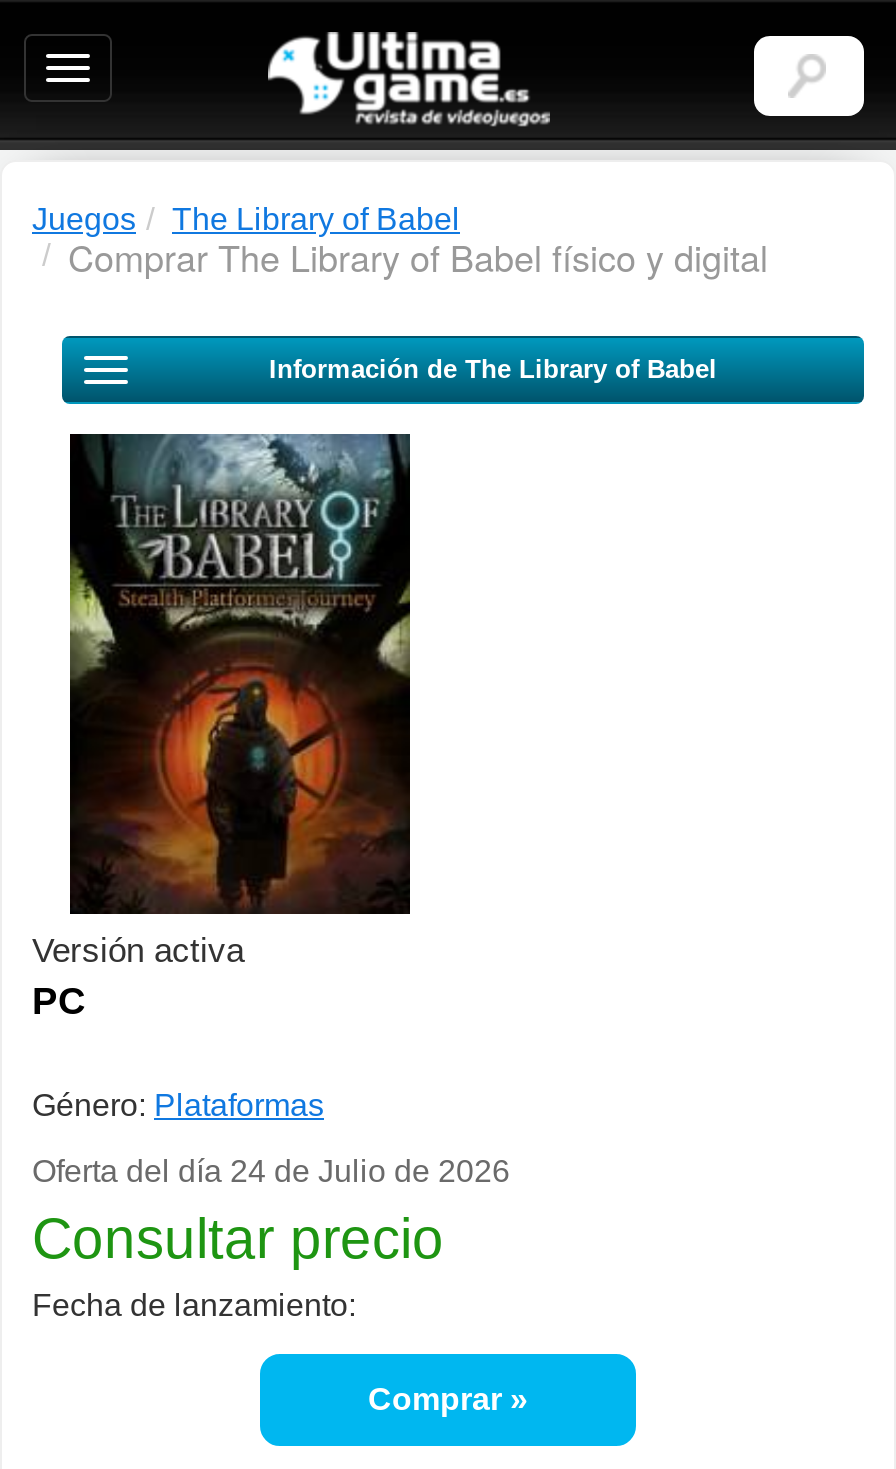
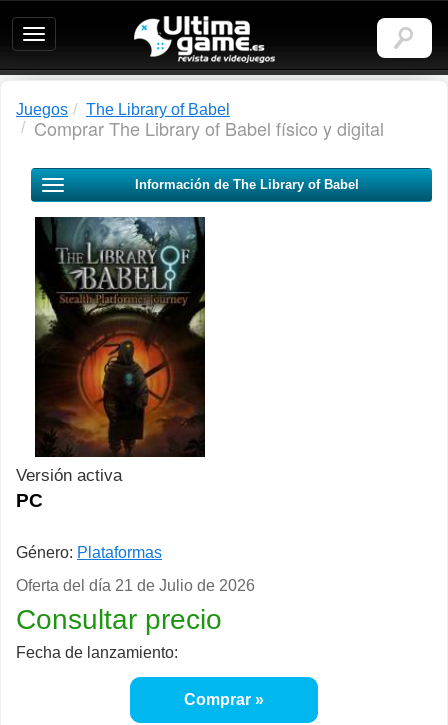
[32,1154,510,1188] Oferta del día 24 de Julio de 2026 -> [16,577,255,594] Oferta del día 21 de Julio de 2026

